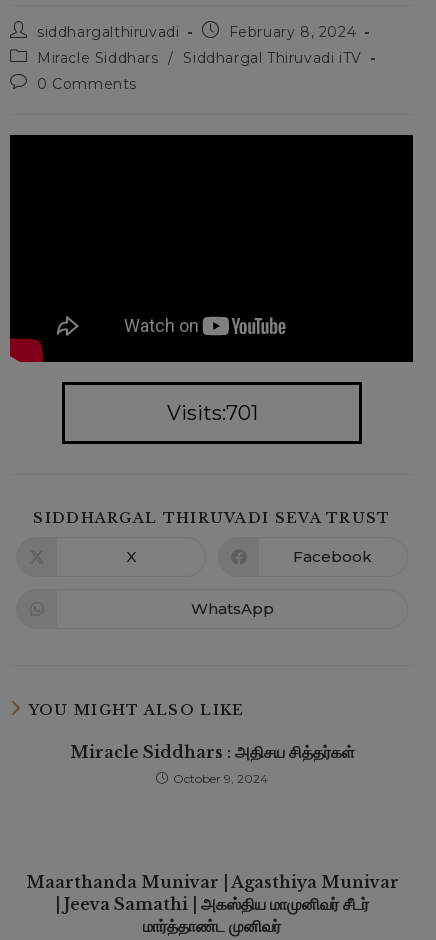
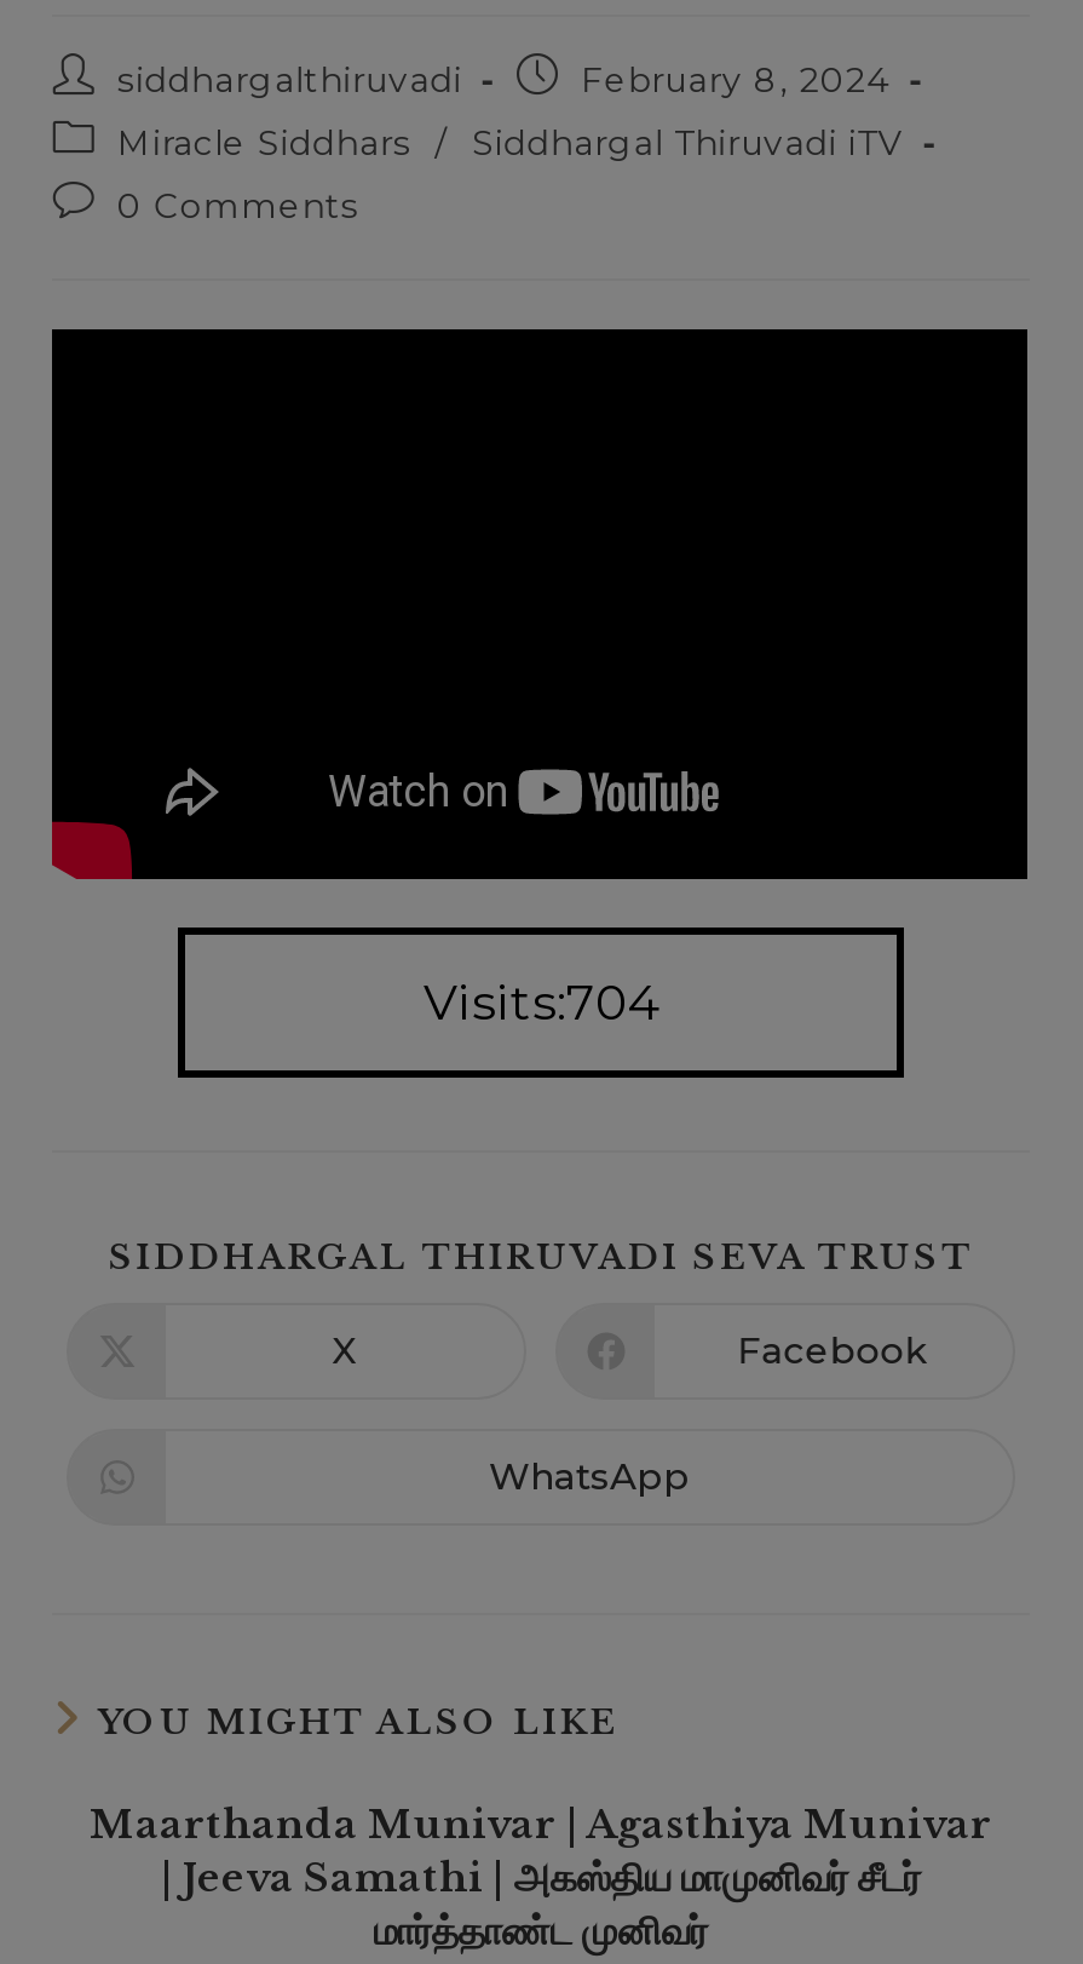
[166,401,257,425] Visits:701 -> [424,973,658,1031] Visits:704
[69,742,354,786] Miracle Siddhars : அதிசய சித்தர்கள் | October 9, 2024 -> none

